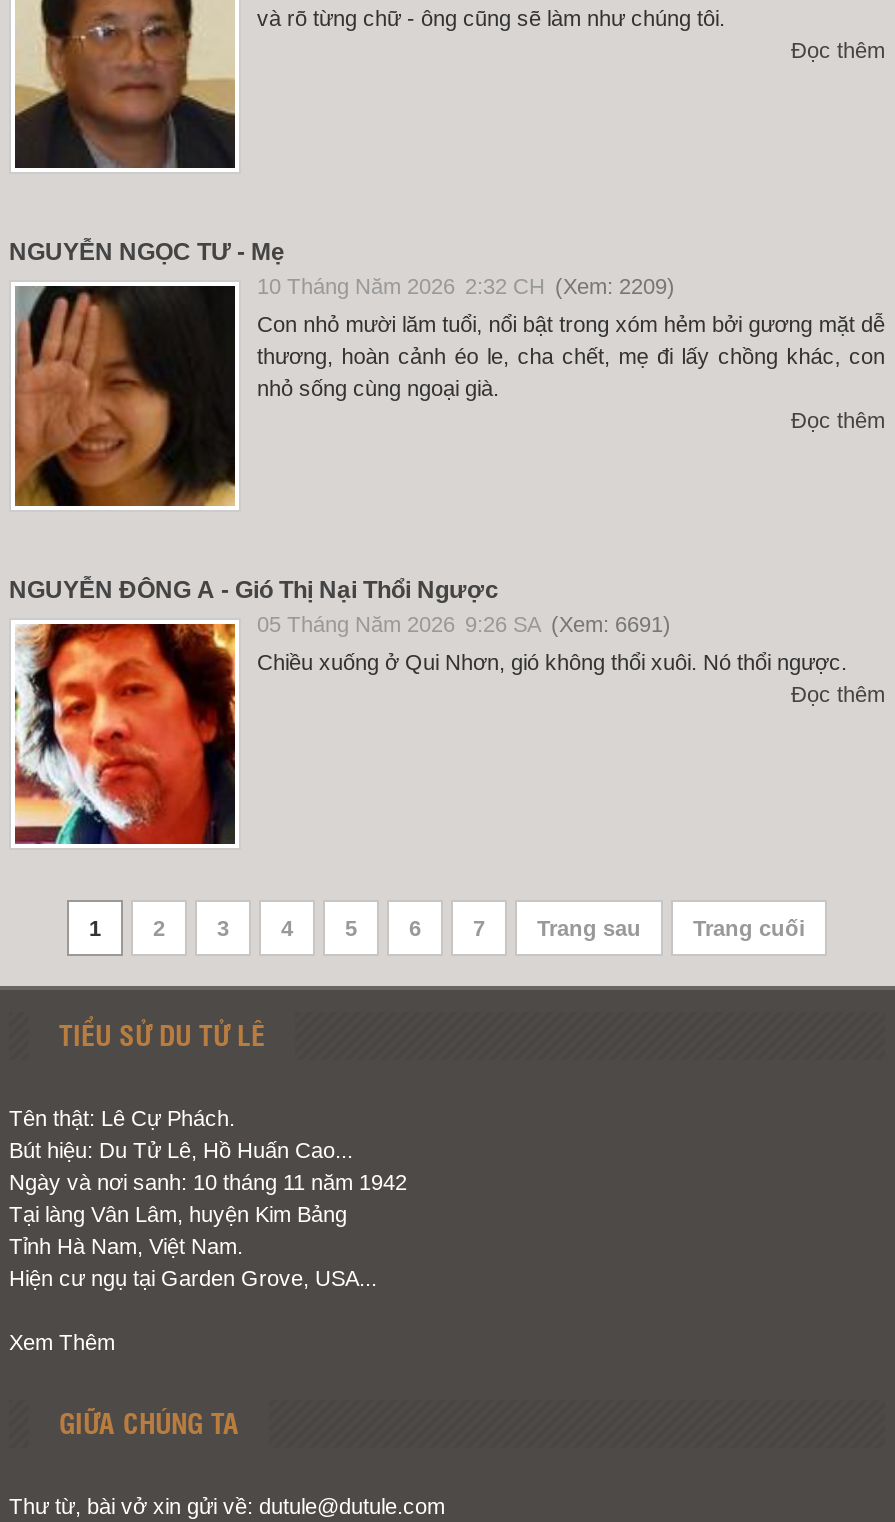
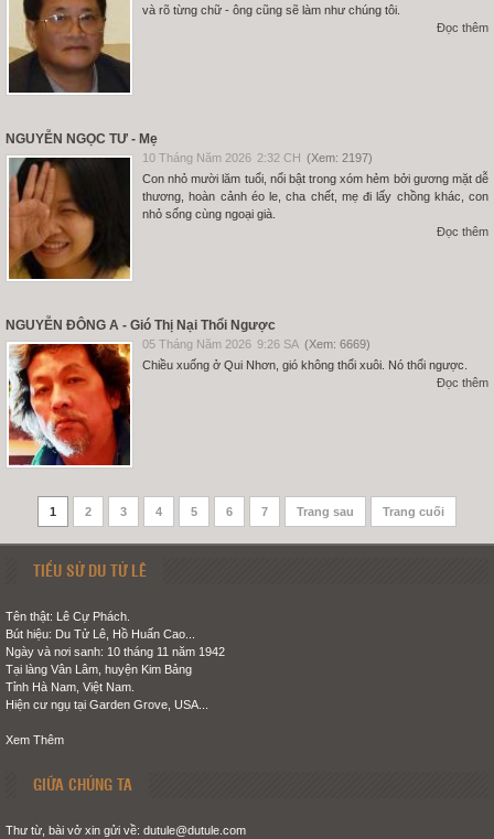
[257,274,675,298] 10 Tháng Năm 2026 2:32 CH (Xem: 2209) -> [142,151,373,164] 10 Tháng Năm 2026 2:32 CH (Xem: 2197)
[257,612,671,636] 05 Tháng Năm 2026 9:26 SA (Xem: 6691) -> [142,337,370,350] 05 Tháng Năm 2026 9:26 SA (Xem: 6669)

